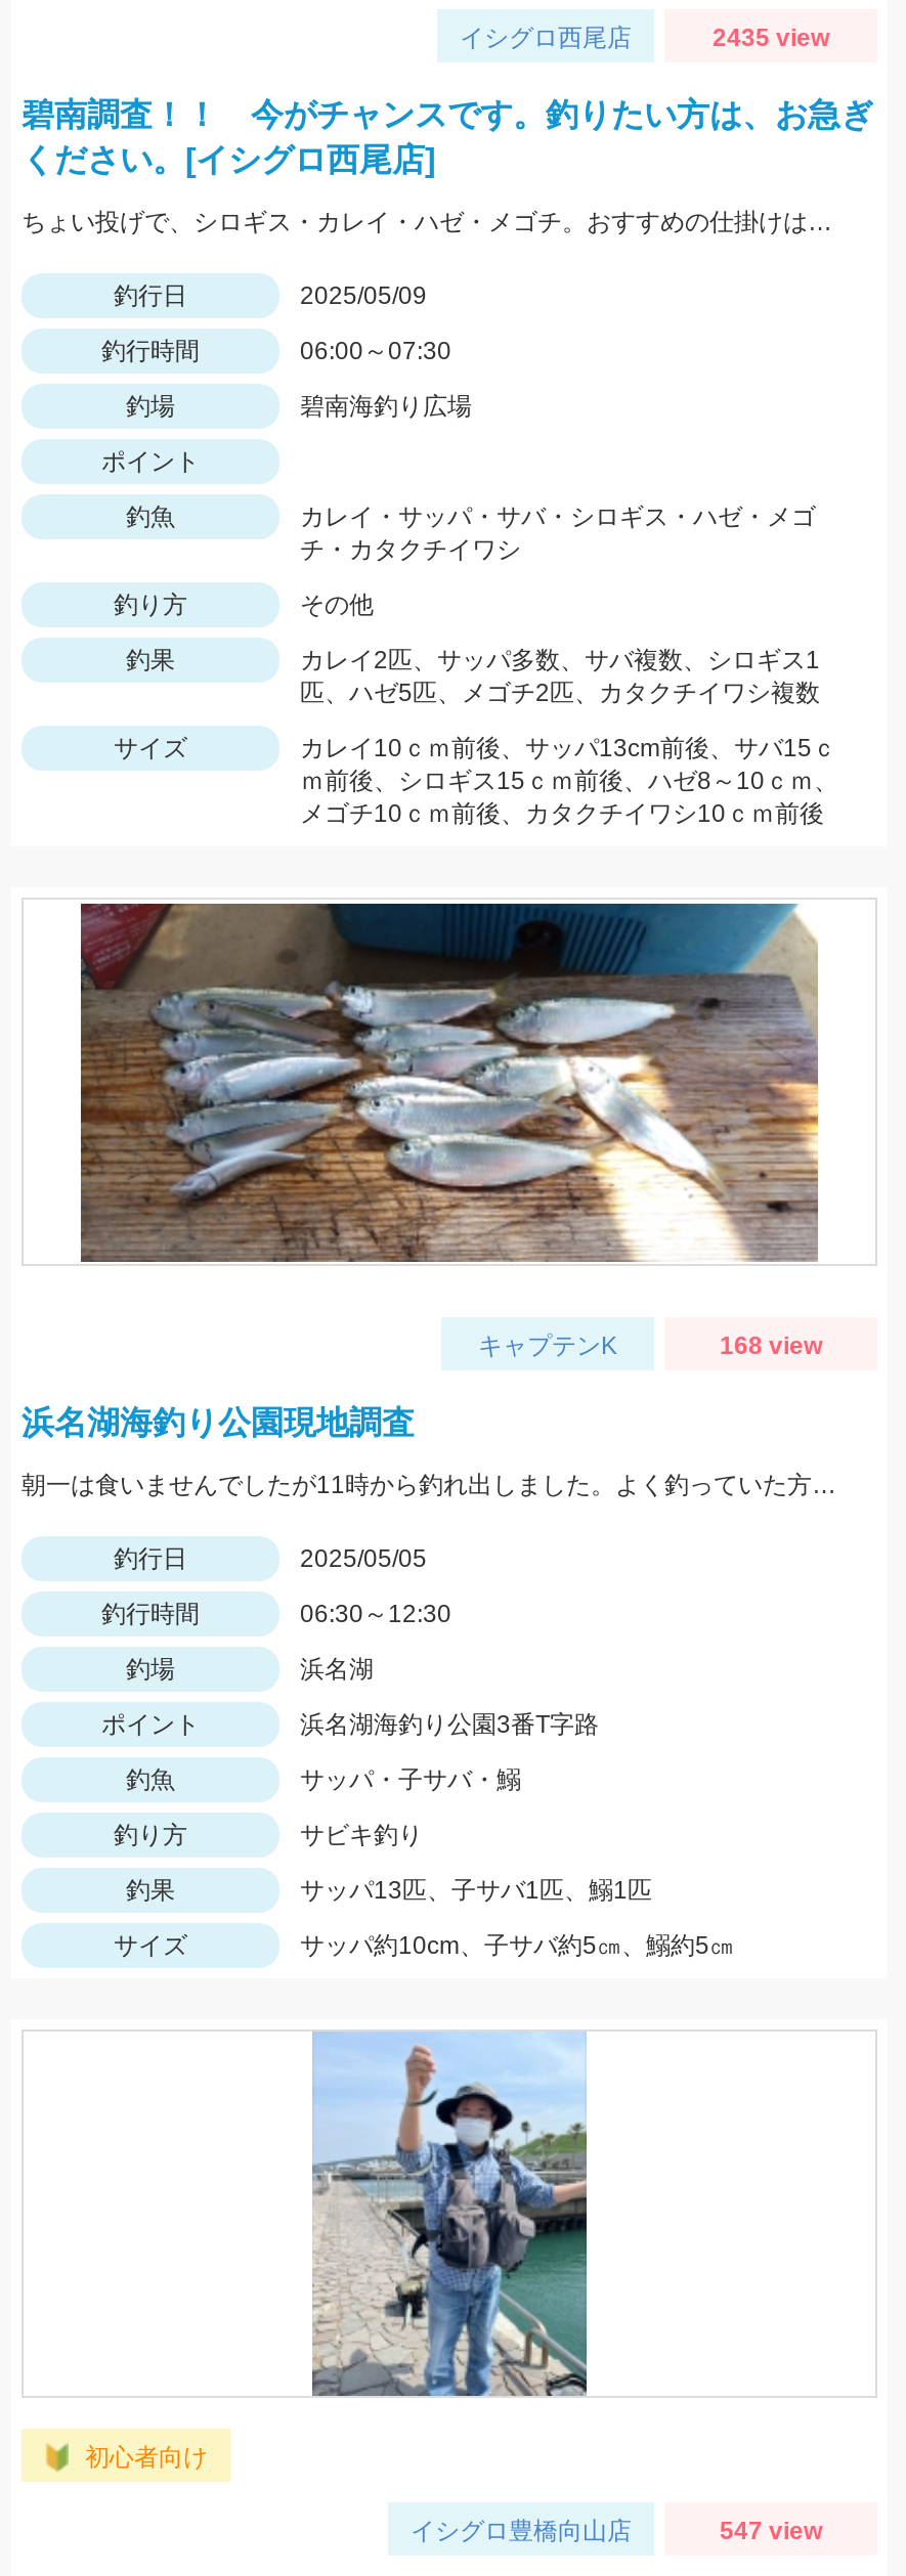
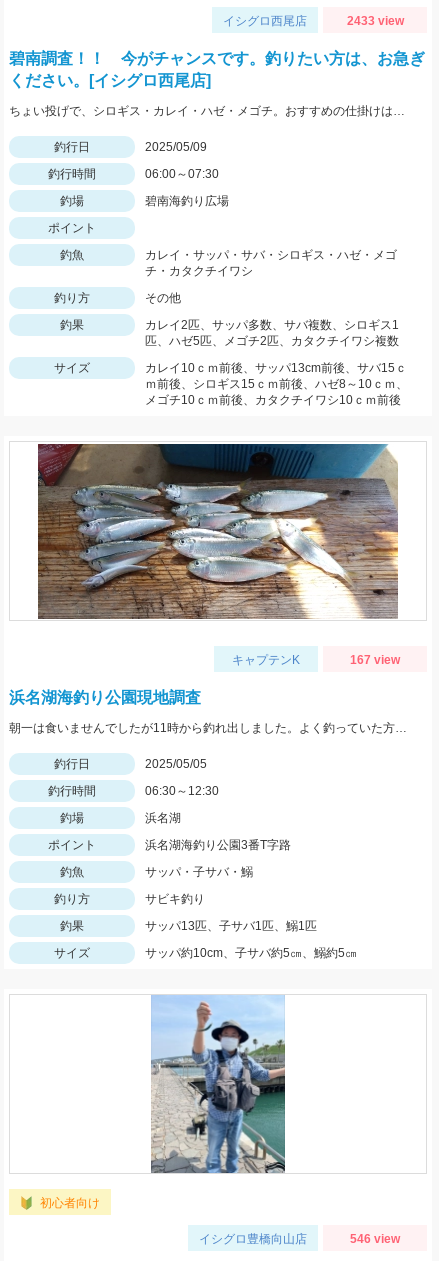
[713,24,829,52] 2435 view -> [346,14,403,28] 2433 view
[720,1331,822,1360] 168 view -> [350,653,400,667] 167 view
[720,2517,822,2545] 547 view -> [350,1232,400,1246] 546 view

